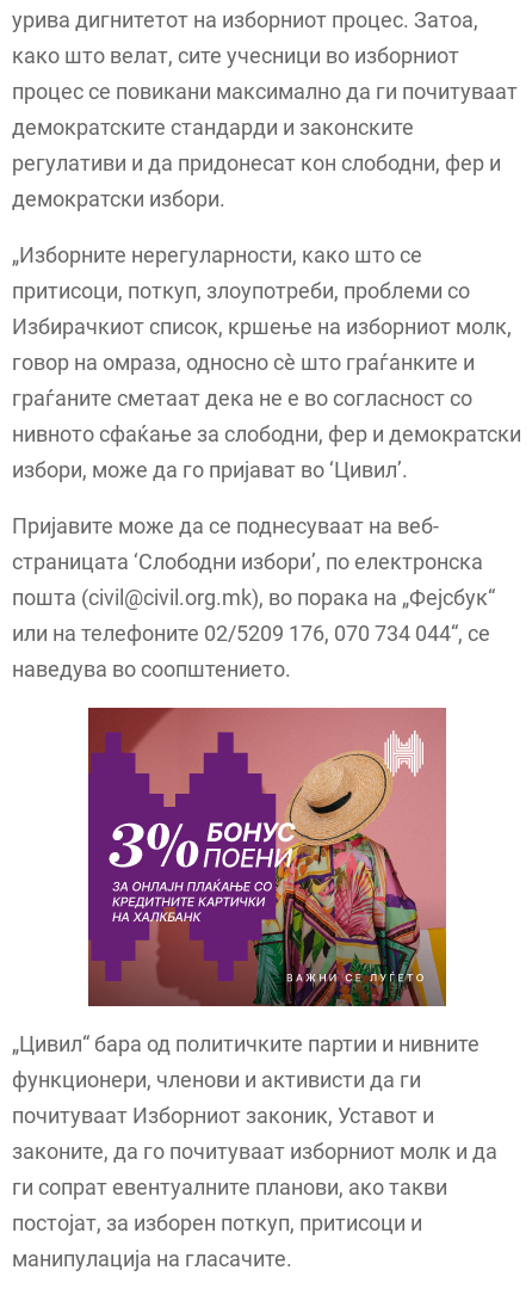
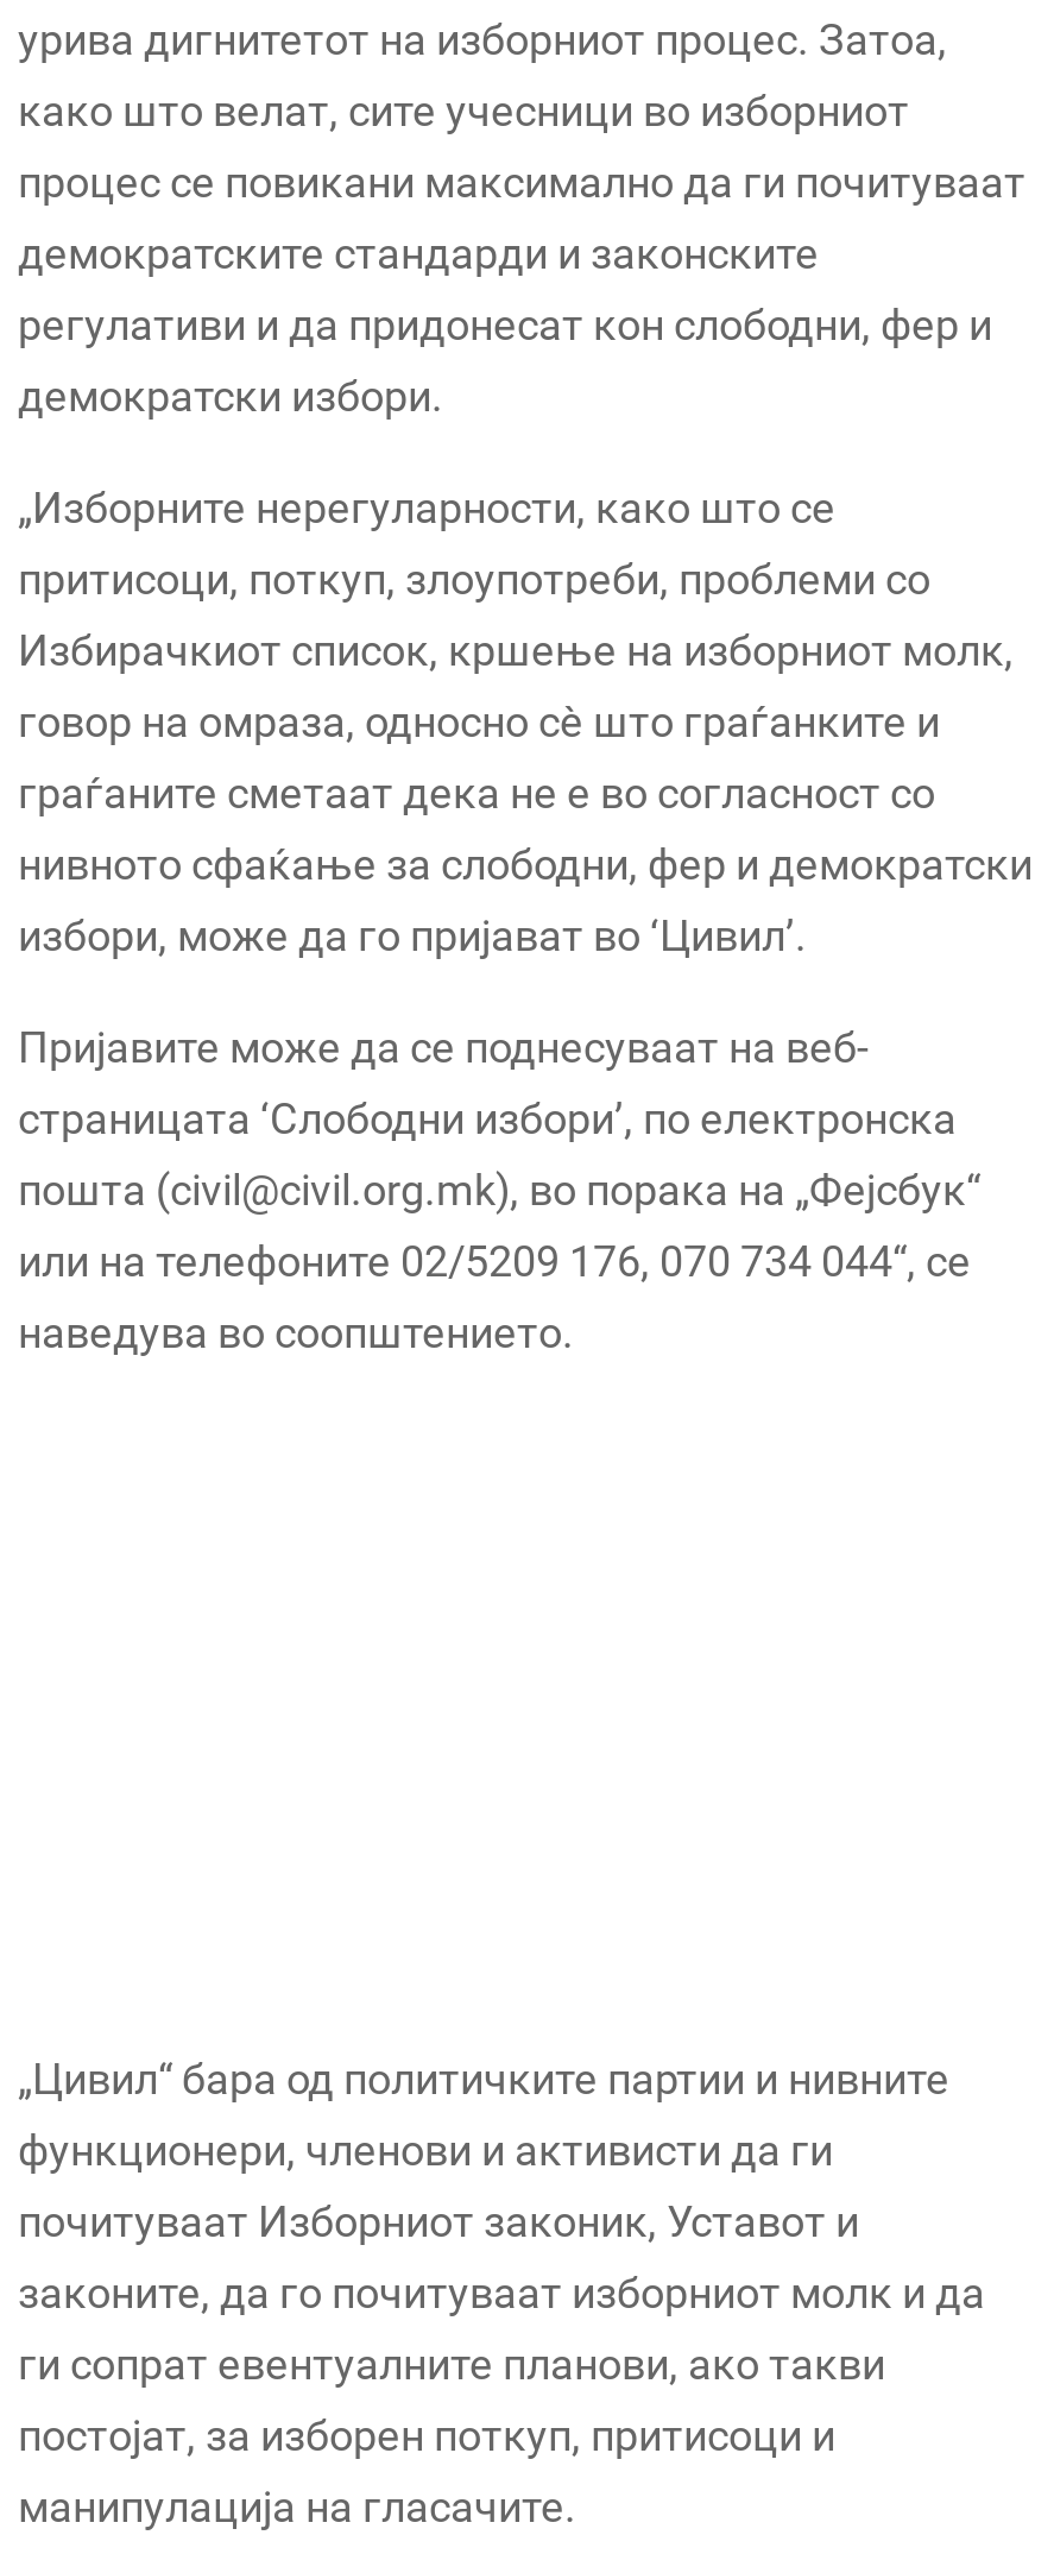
[87,707,447,1007] [image] -> none

